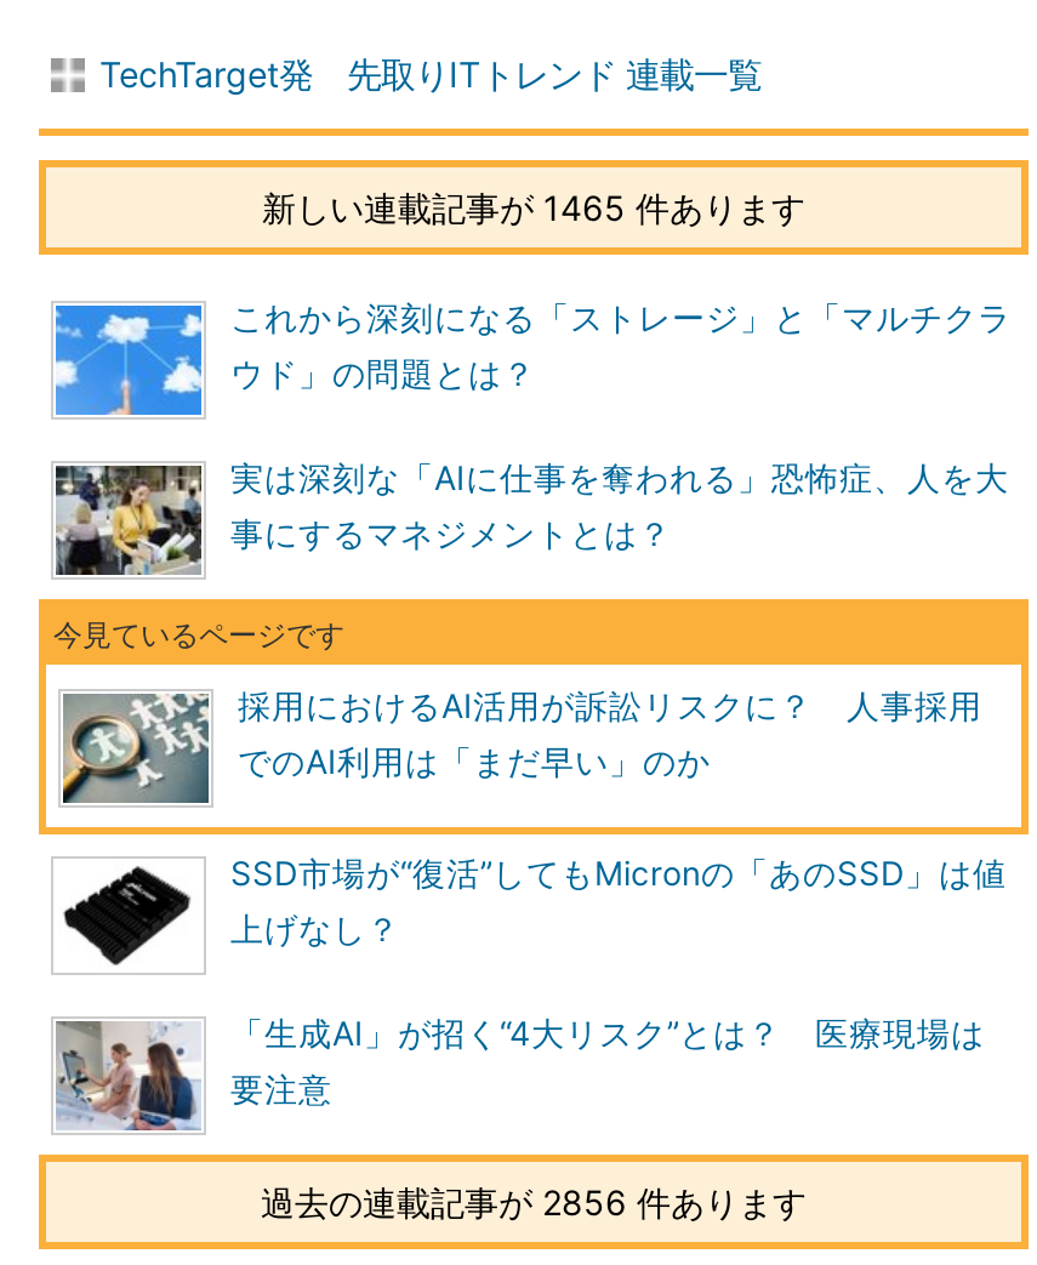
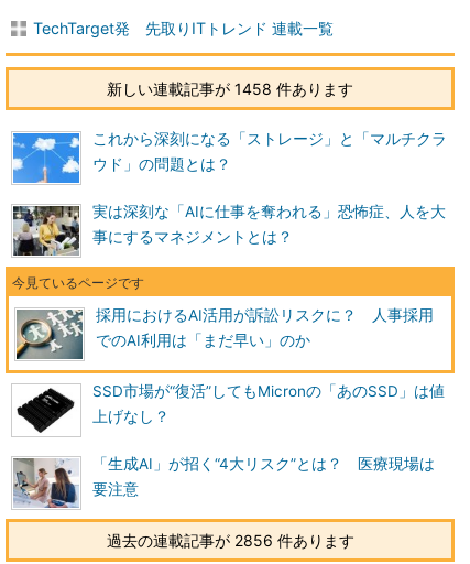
[262,187,805,228] 新しい連載記事が 1465 件あります -> [107,79,353,98] 新しい連載記事が 1458 件あります

